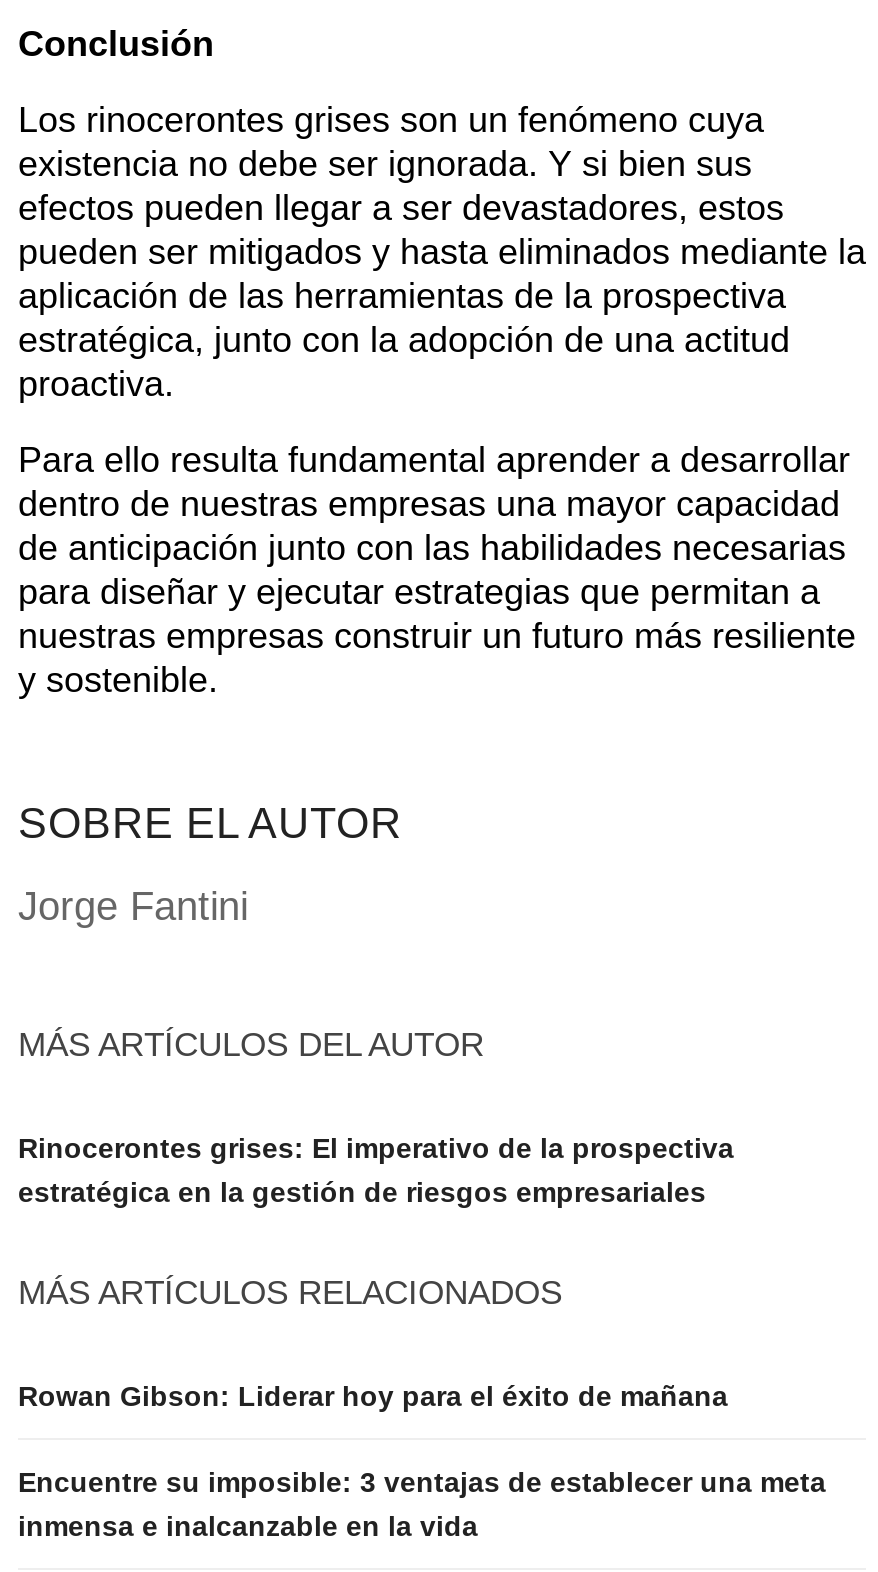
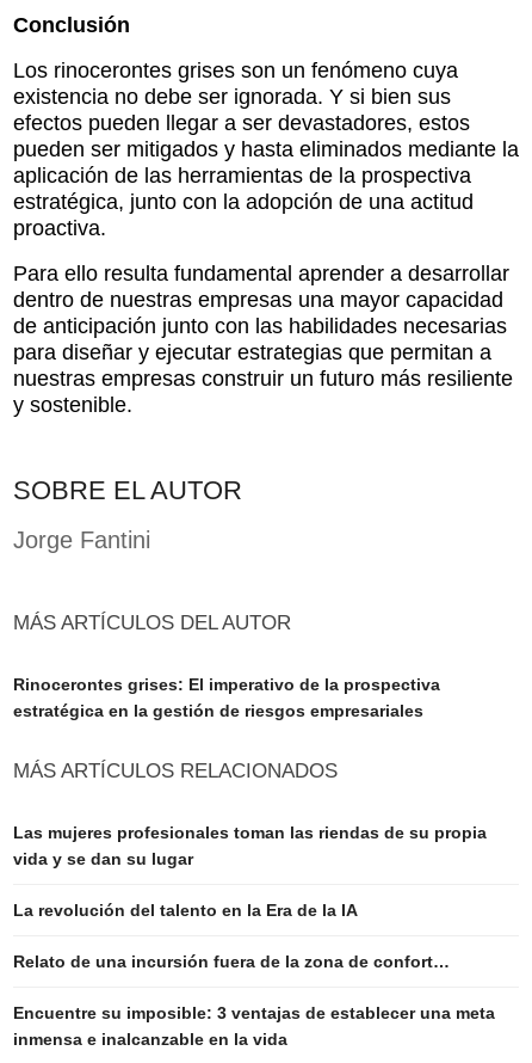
[18,1381,728,1413] Rowan Gibson: Liderar hoy para el éxito de mañana -> [13,823,487,971] Las mujeres profesionales toman las riendas de su propia | vida y se dan su lugar | La revolución del talento en la Era de la IA | Relato de una incursión fuera de la zona de confort…

